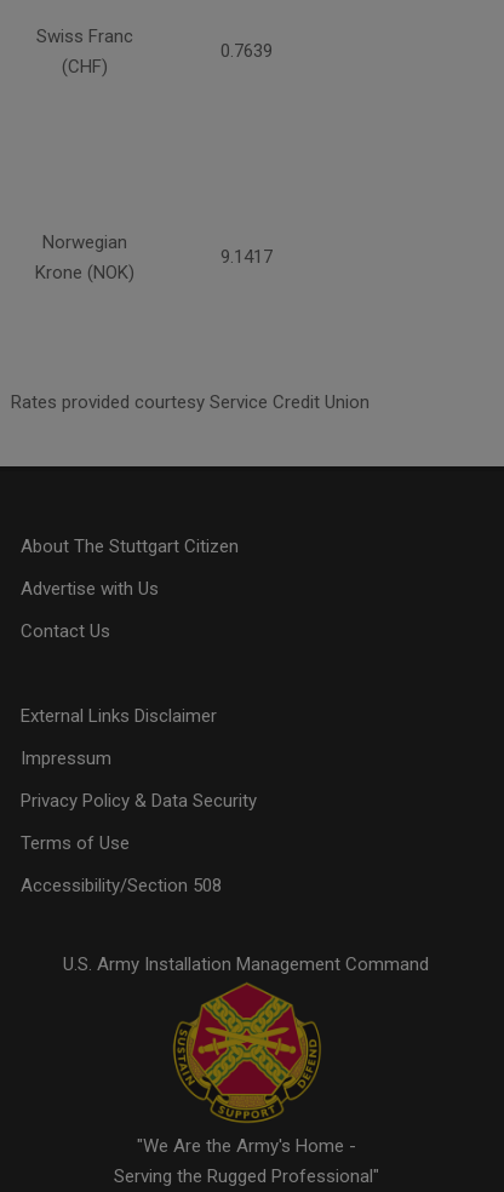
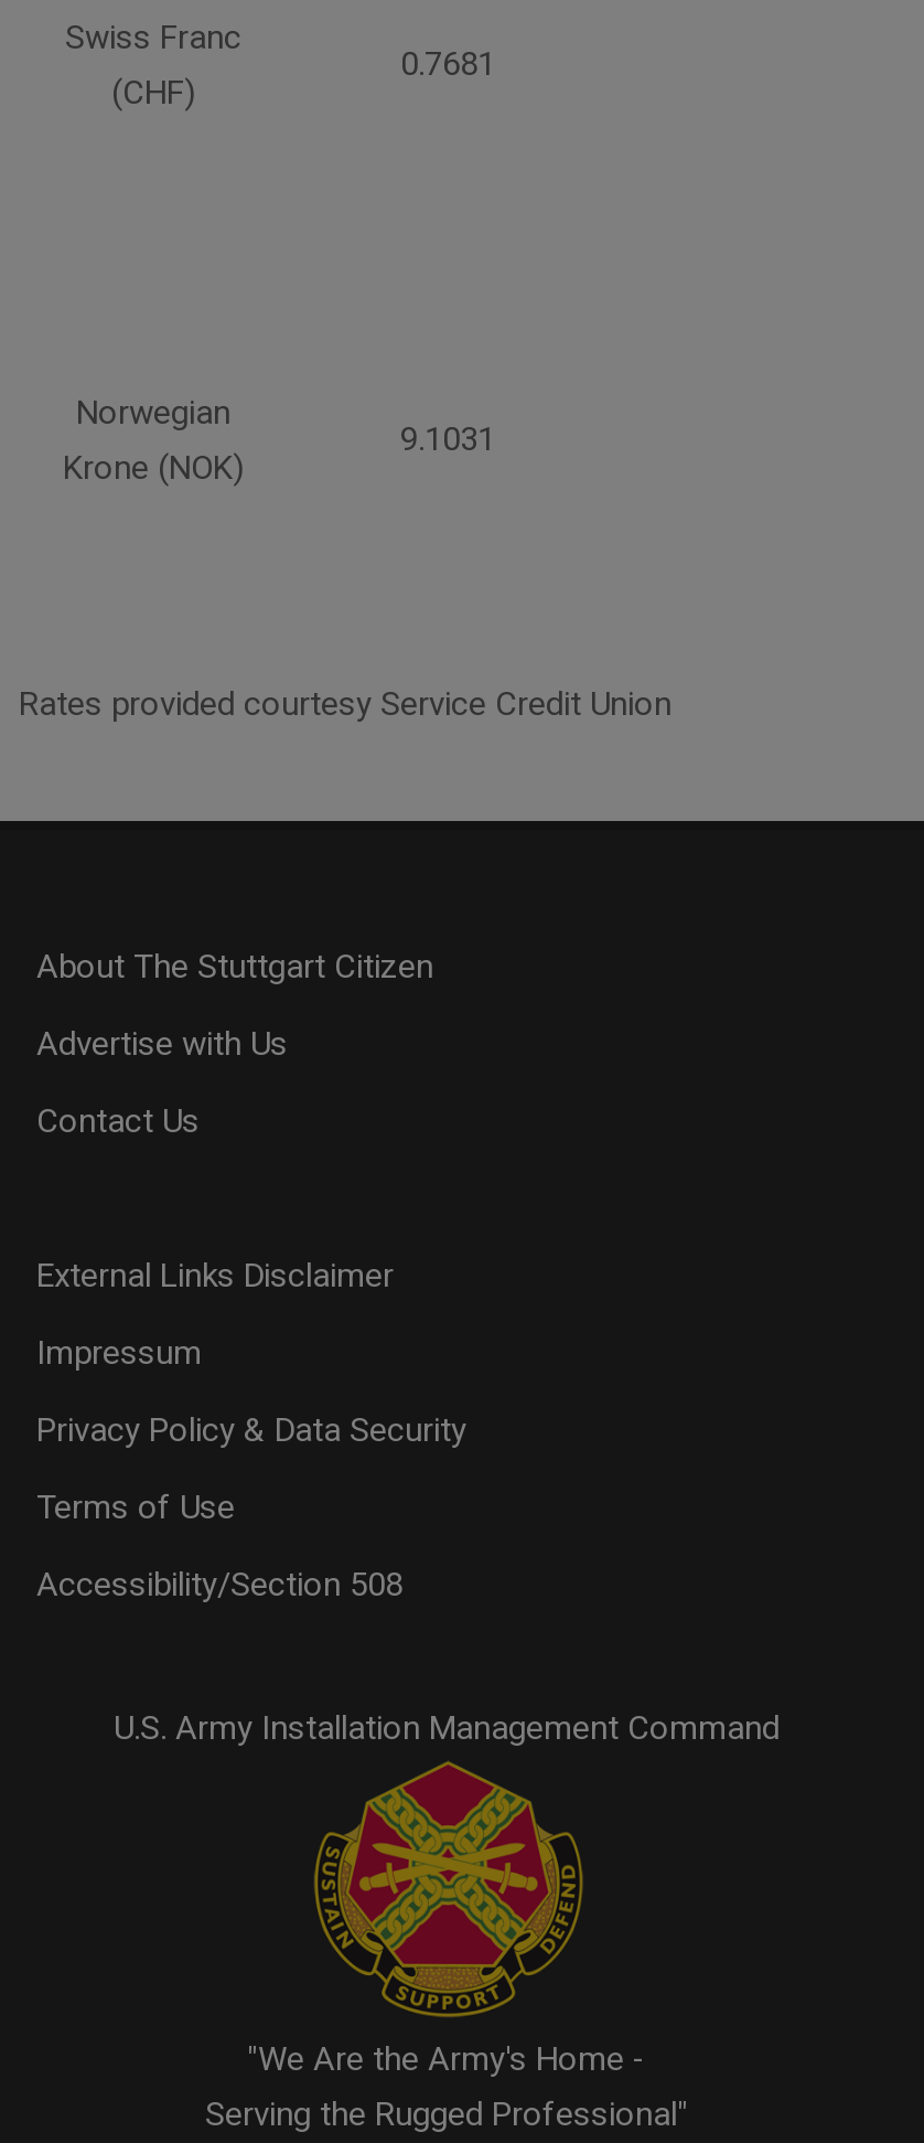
[220,39,273,61] 0.7639 -> [400,43,495,83] 0.7681
[220,245,273,267] 9.1417 -> [400,418,495,458] 9.1031

